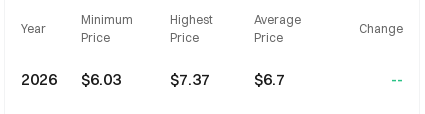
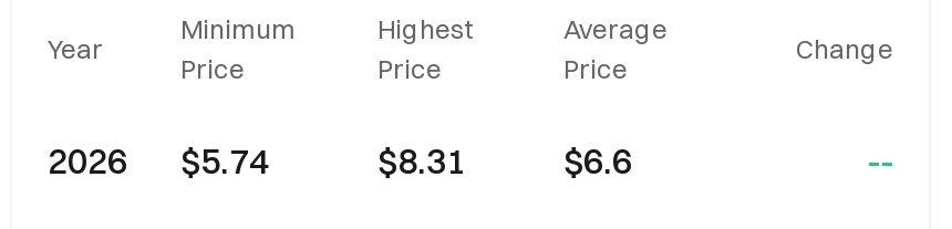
[21,69,121,89] 2026 $6.03 -> [48,138,269,183] 2026 $5.74
[170,69,210,89] $7.37 -> [377,138,466,183] $8.31
[254,69,285,89] $6.7 -> [563,138,632,183] $6.6

